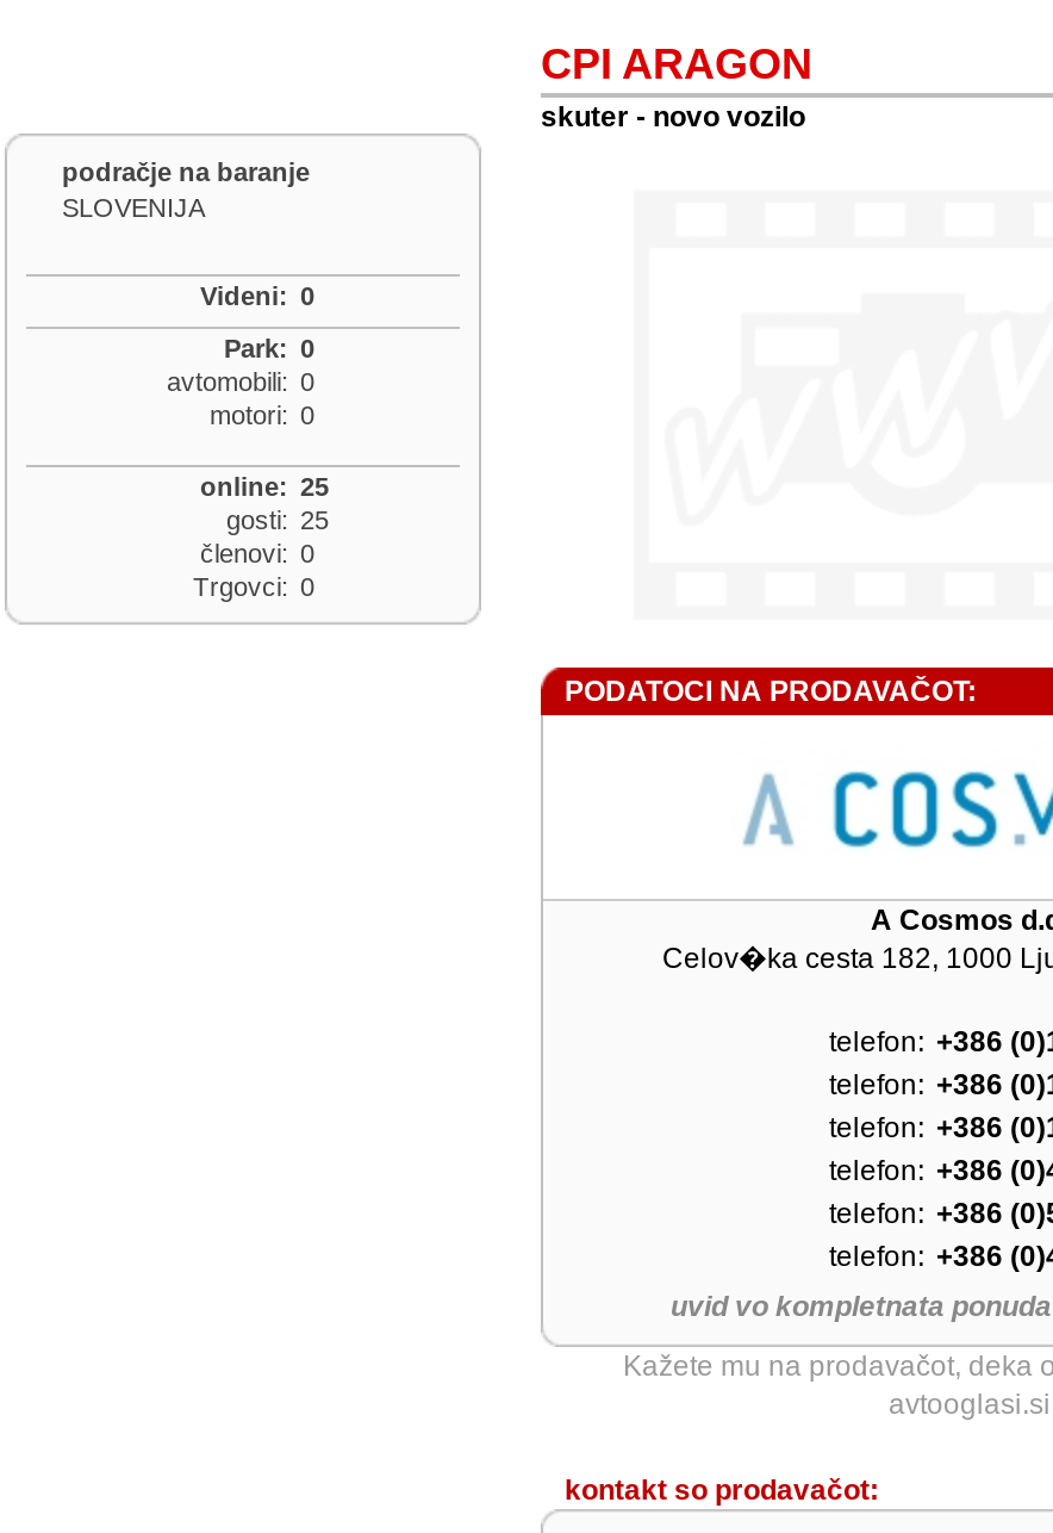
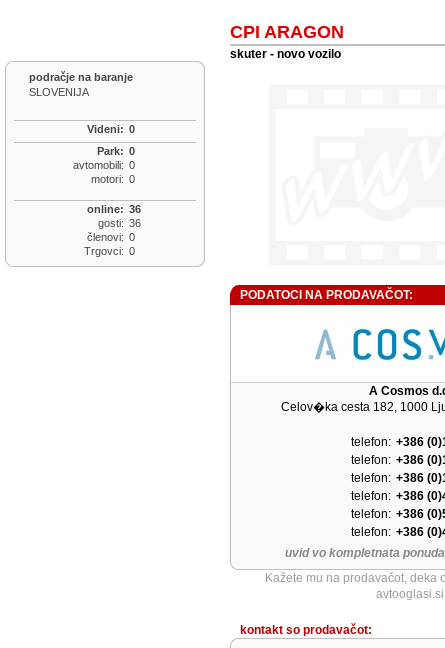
[200,472,329,501] online: 25 -> [87,203,141,215] online: 36
[226,505,329,534] gosti: 25 -> [98,217,141,229] gosti: 36

